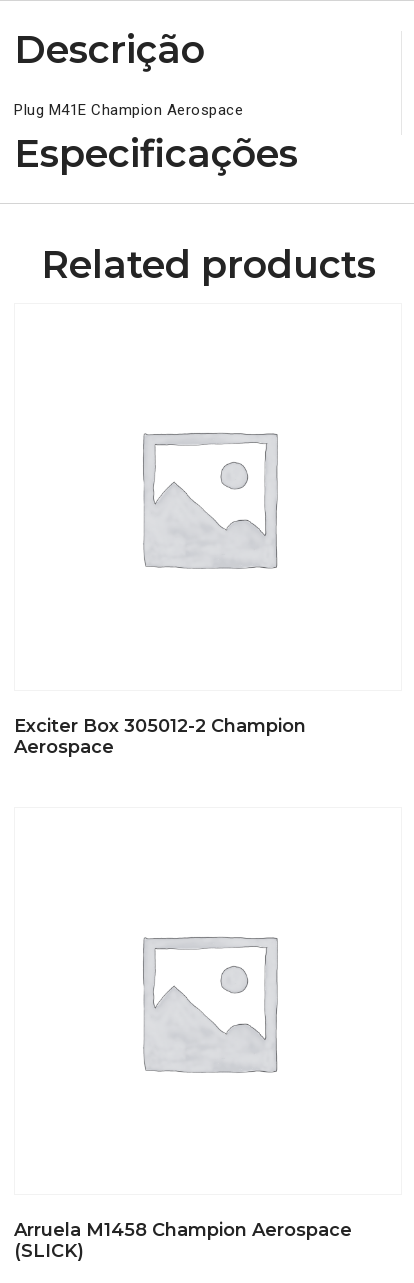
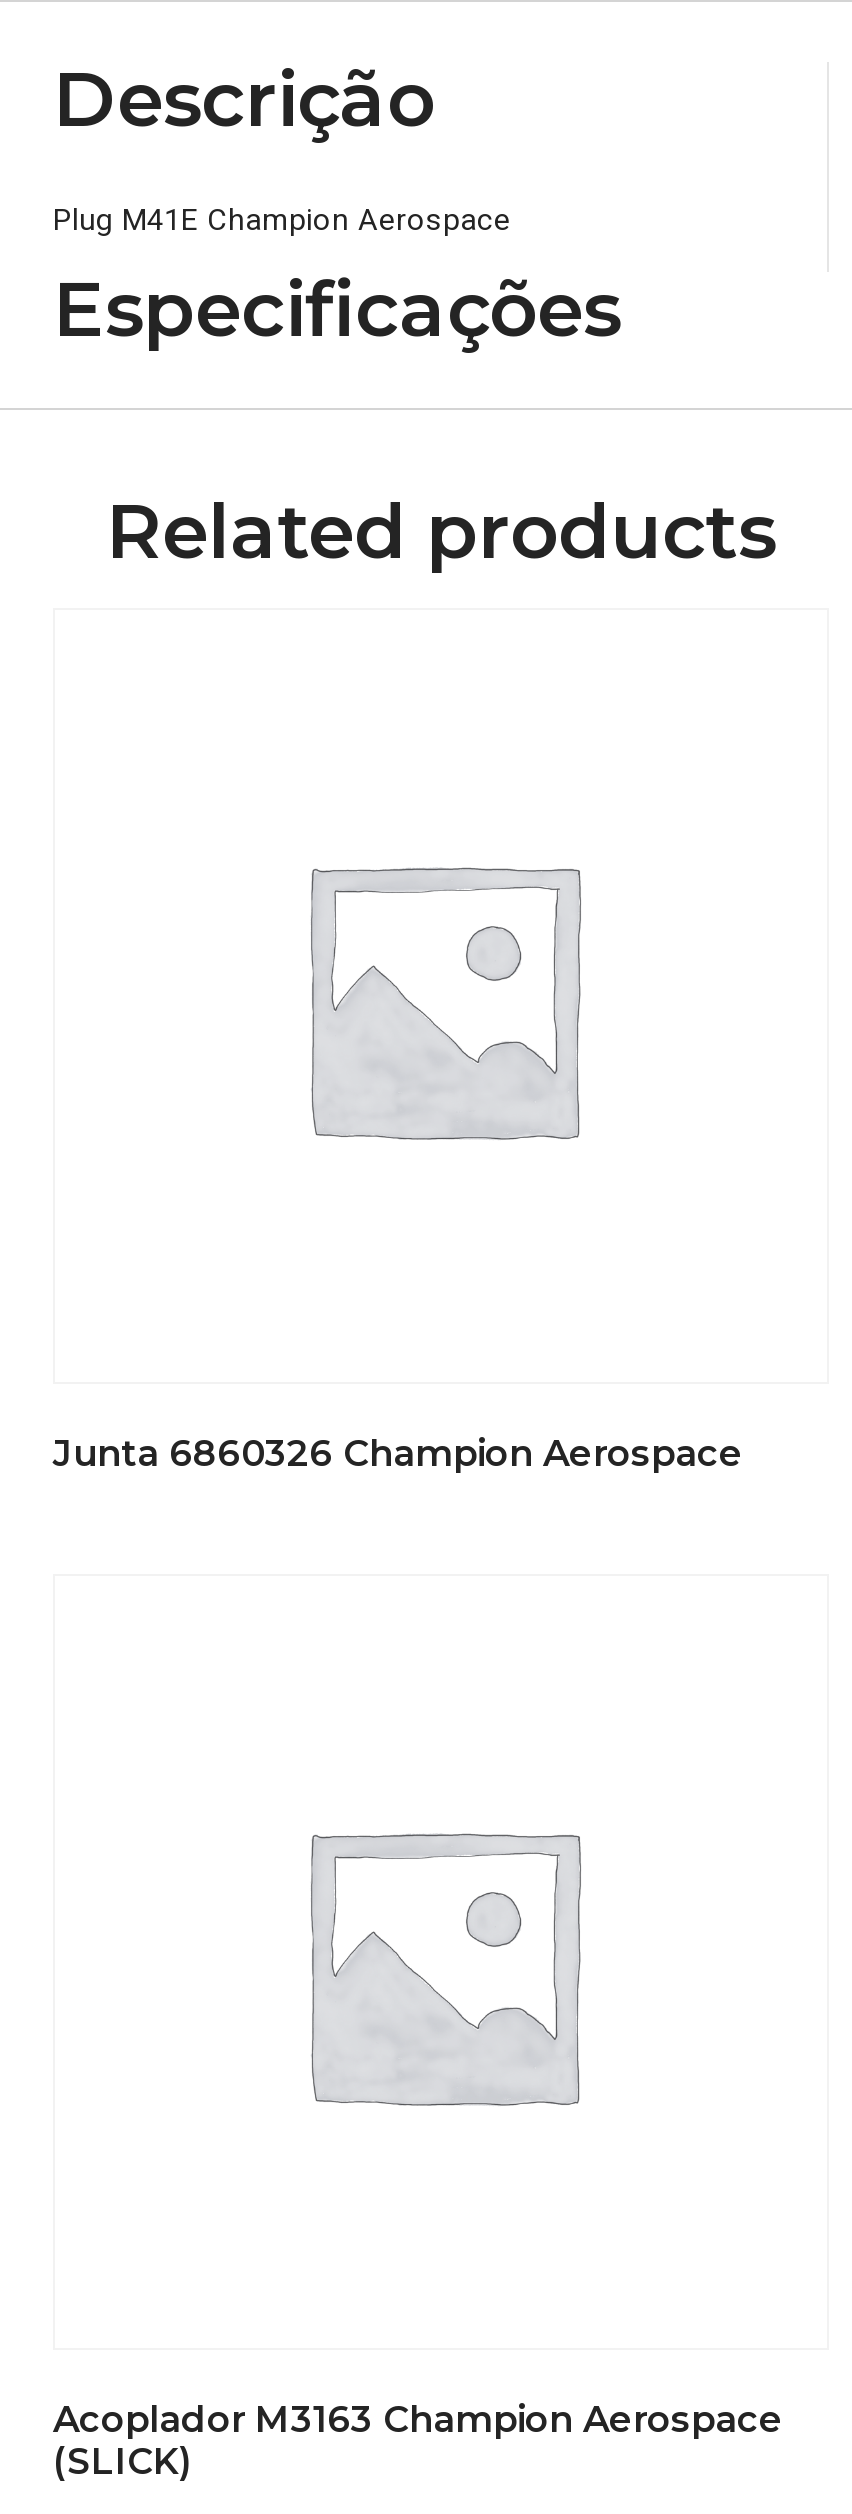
[14,715,306,758] Exciter Box 305012-2 Champion | Aerospace -> [53,1431,743,1475] Junta 6860326 Champion Aerospace
[14,1219,352,1241] Arruela M1458 Champion Aerospace -> [53,2397,783,2441] Acoplador M3163 Champion Aerospace

